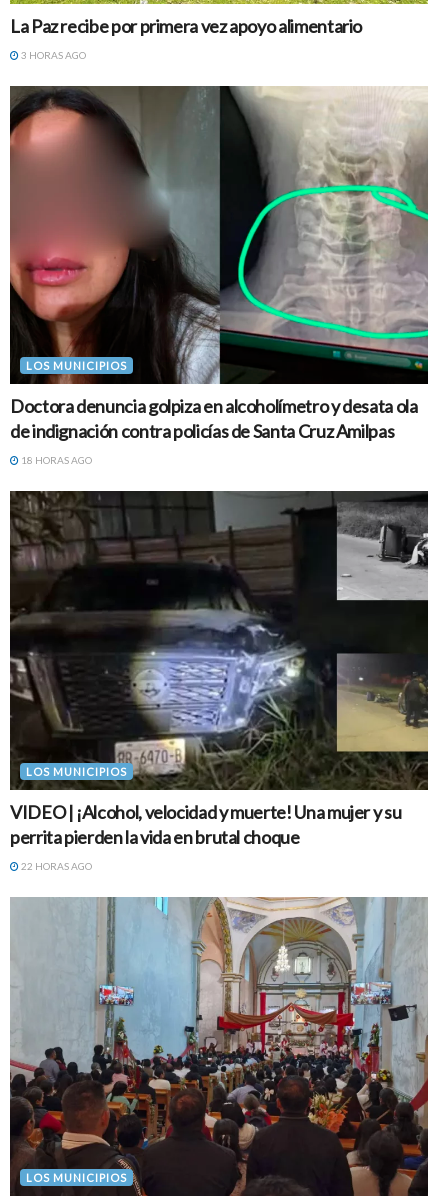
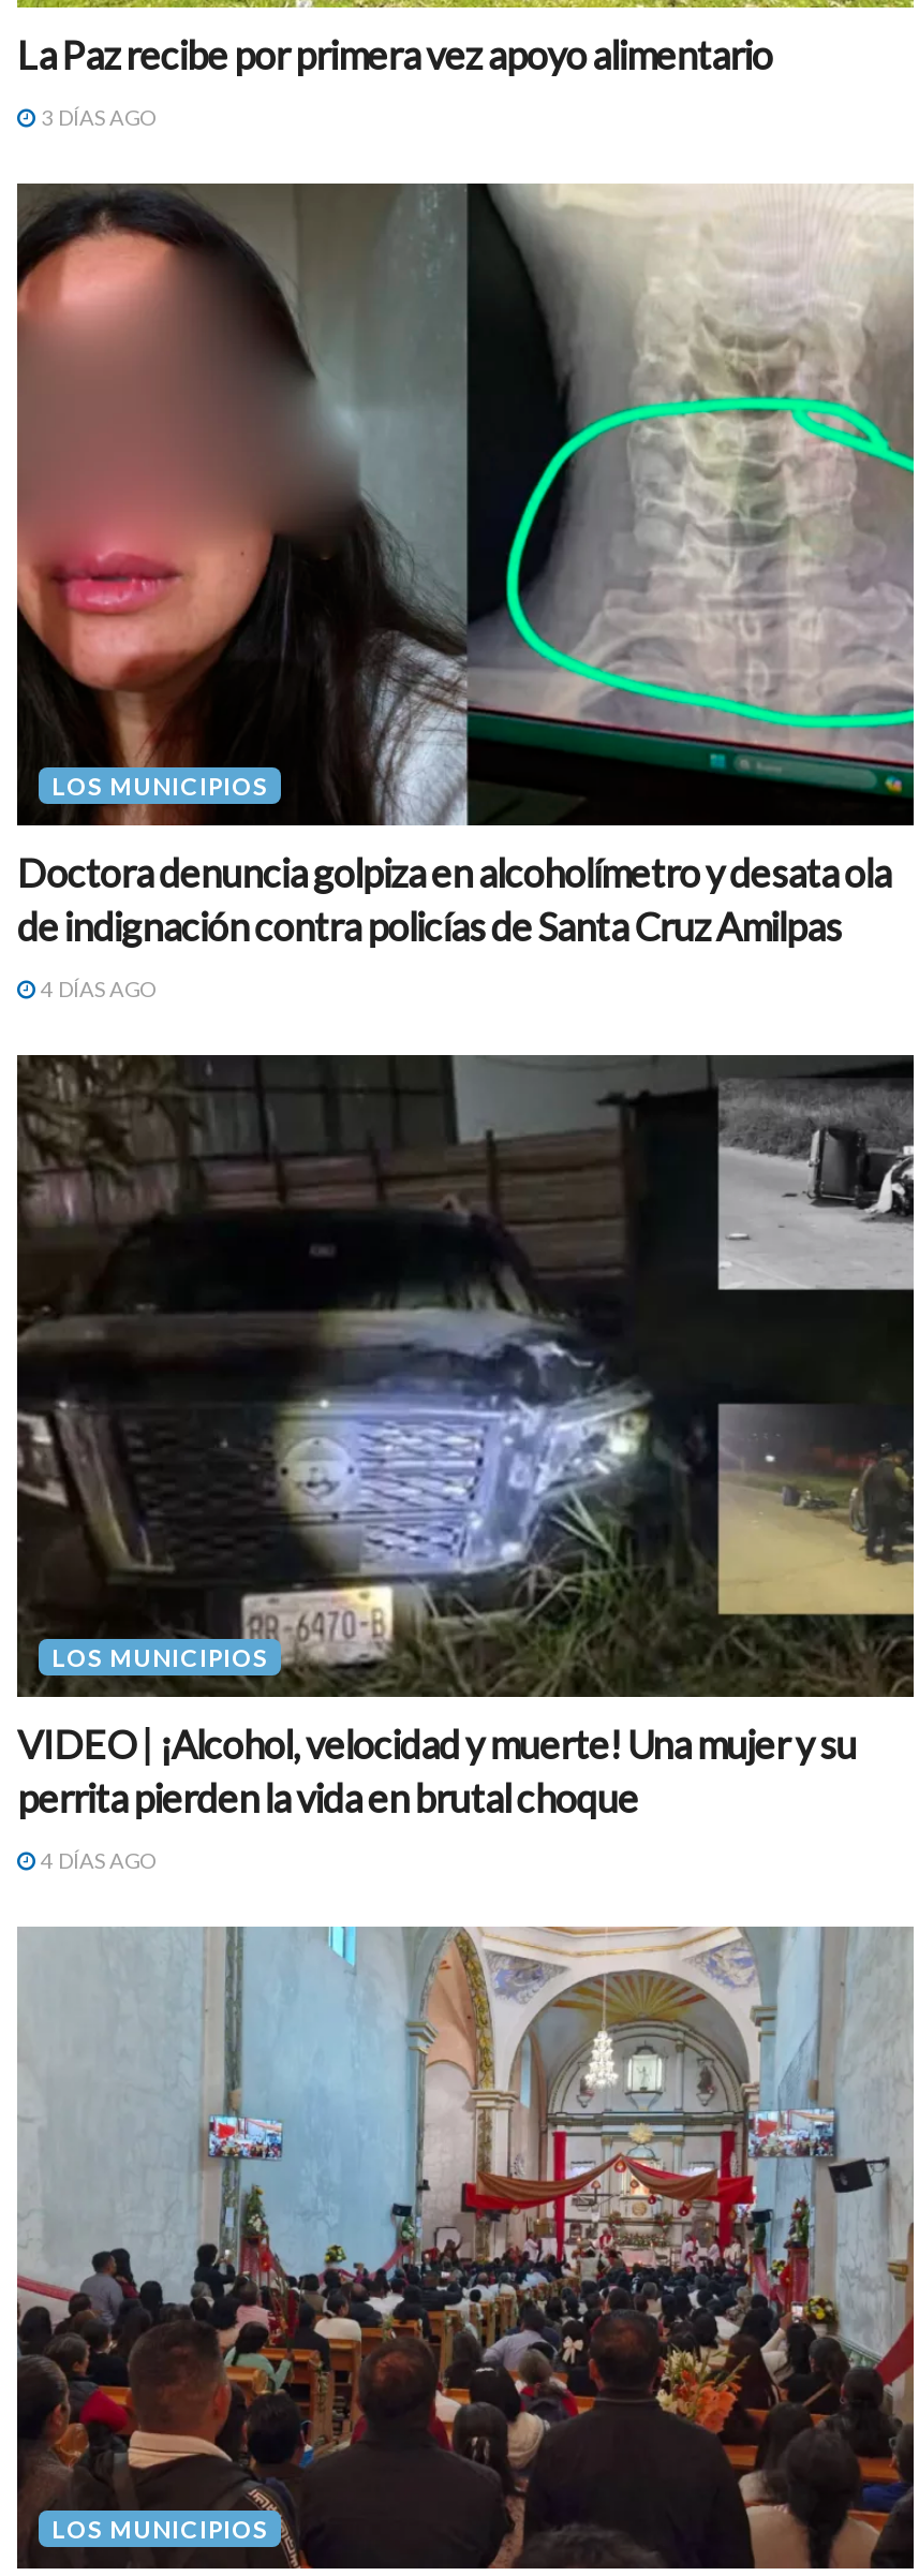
[19,48,86,60] 3 HORAS AGO -> [36,104,154,130] 3 DÍAS AGO
[19,454,92,466] 18 HORAS AGO -> [36,975,154,1001] 4 DÍAS AGO
[19,860,92,872] 22 HORAS AGO -> [36,1847,154,1872] 4 DÍAS AGO

